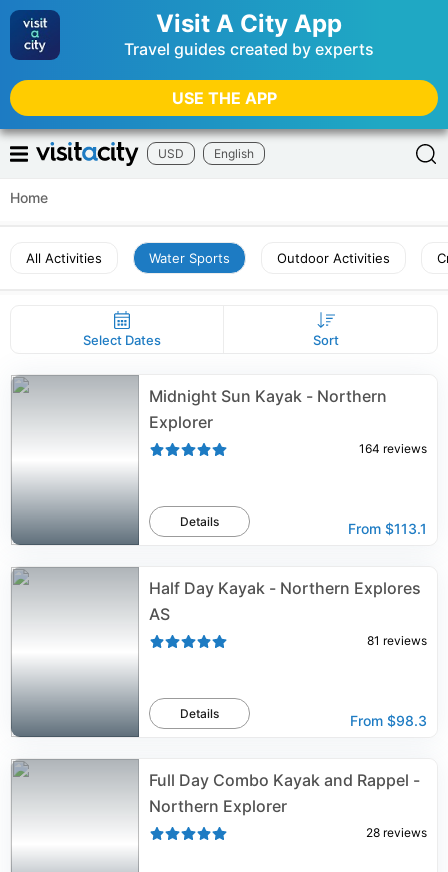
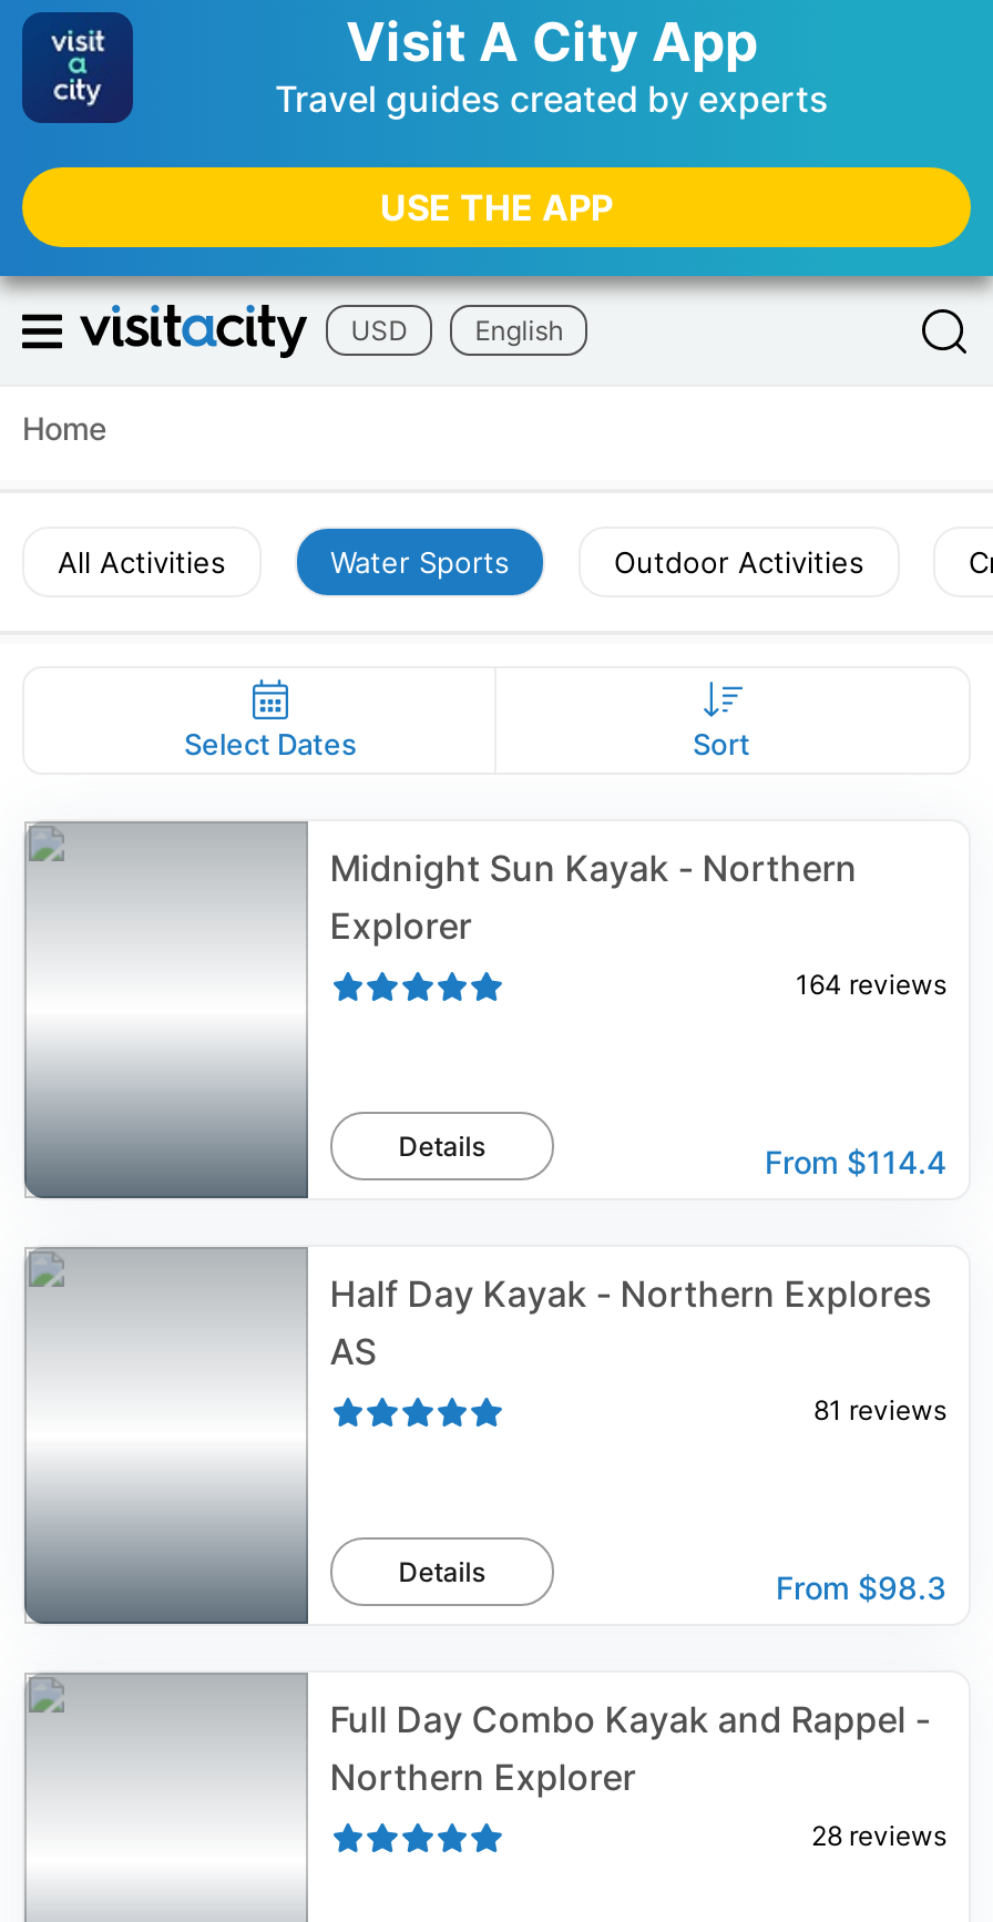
[348,520,427,537] From $113.1 -> [765,1143,946,1180] From $114.4

